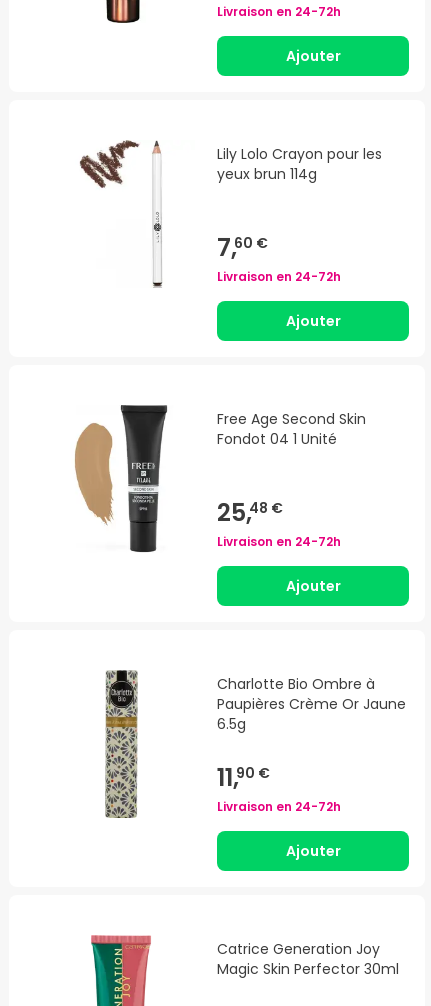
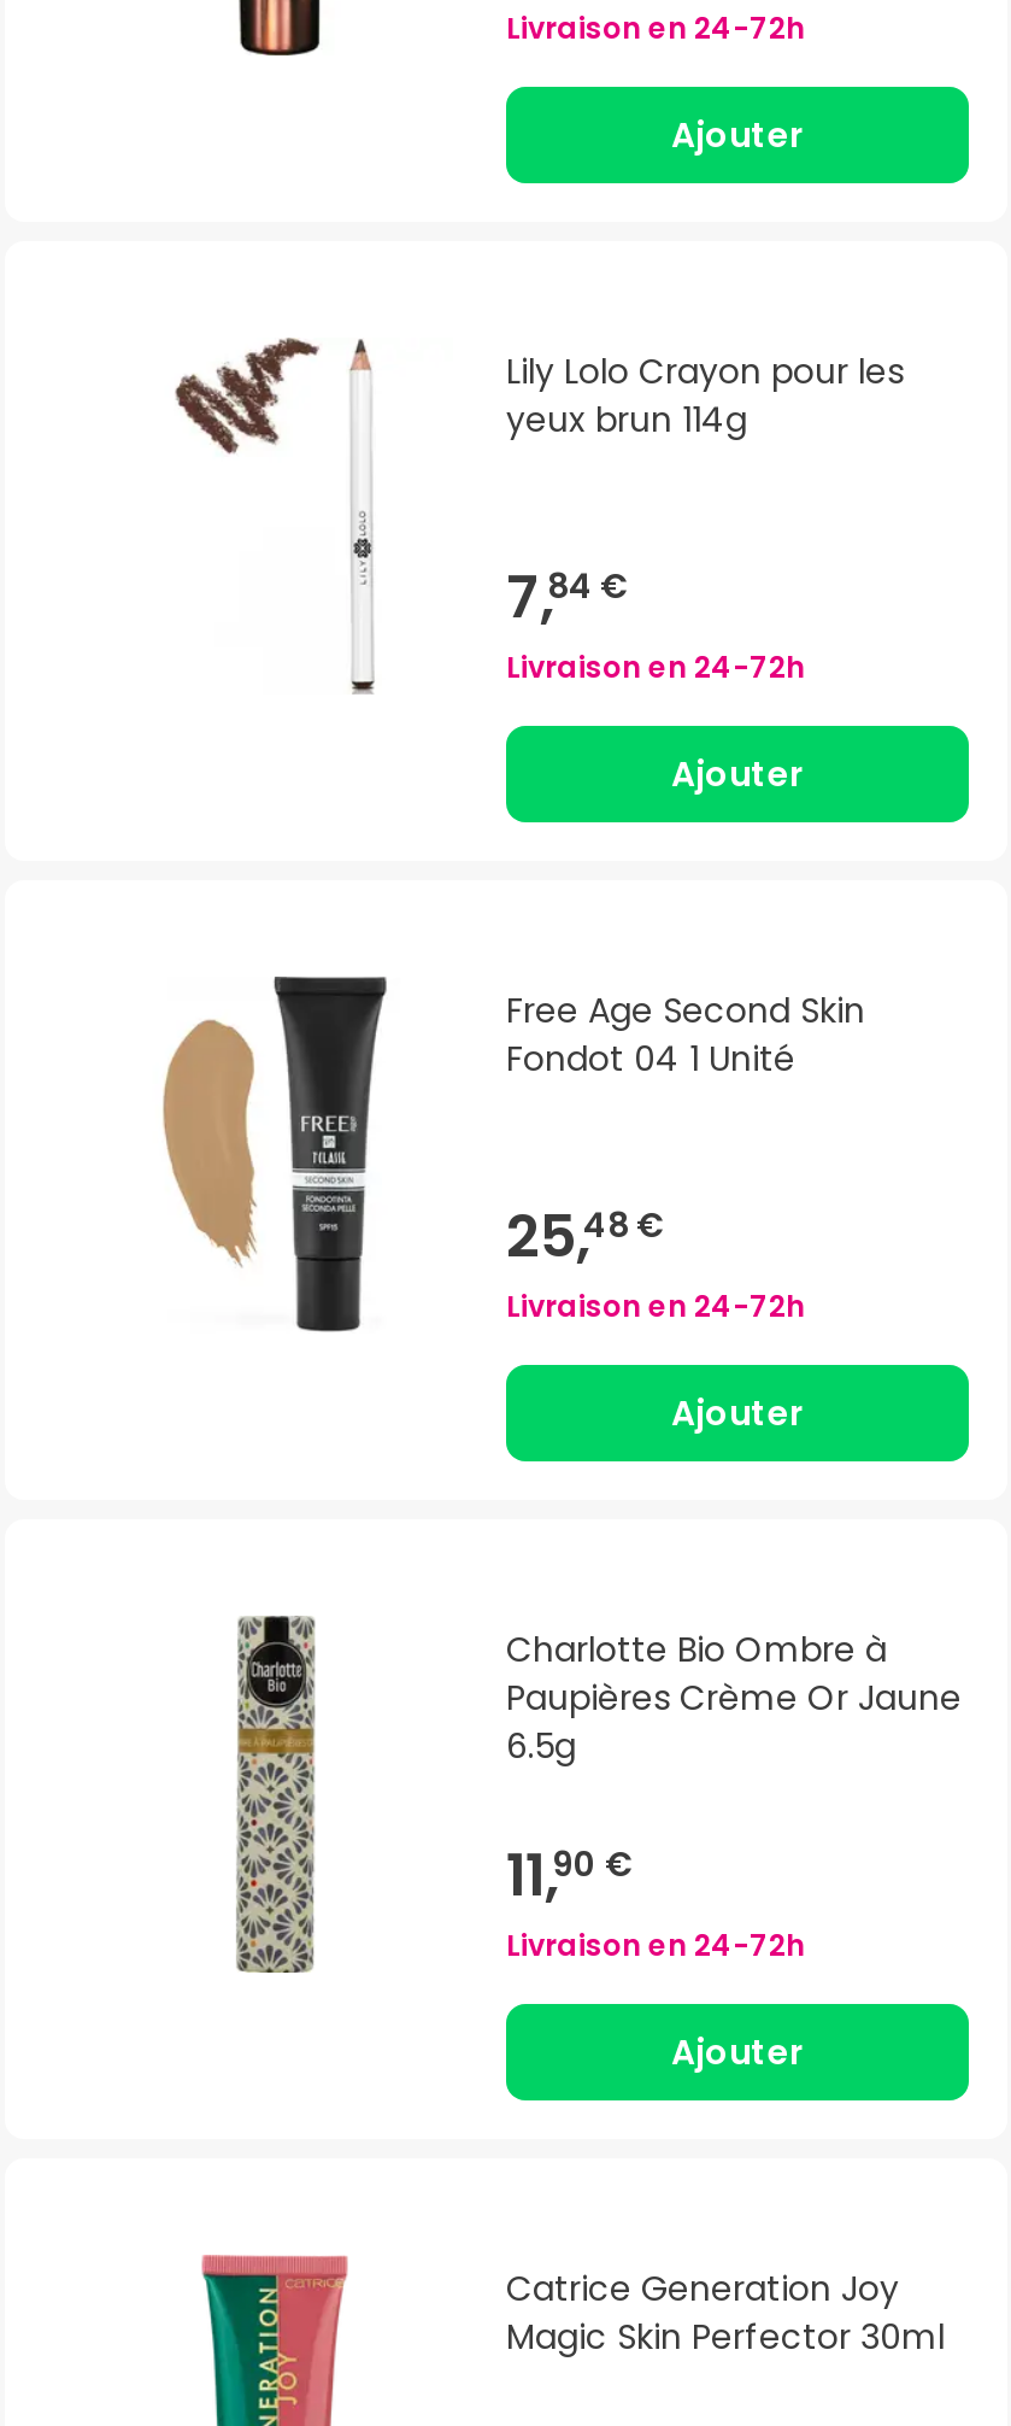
[217,230,268,263] 7, 60 € -> [506,556,629,635] 7, 84 €

